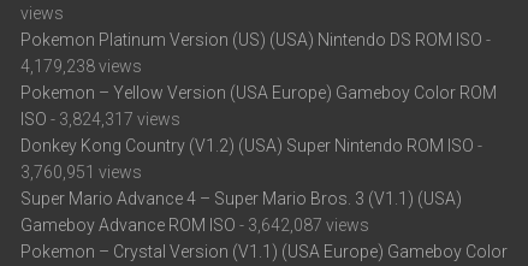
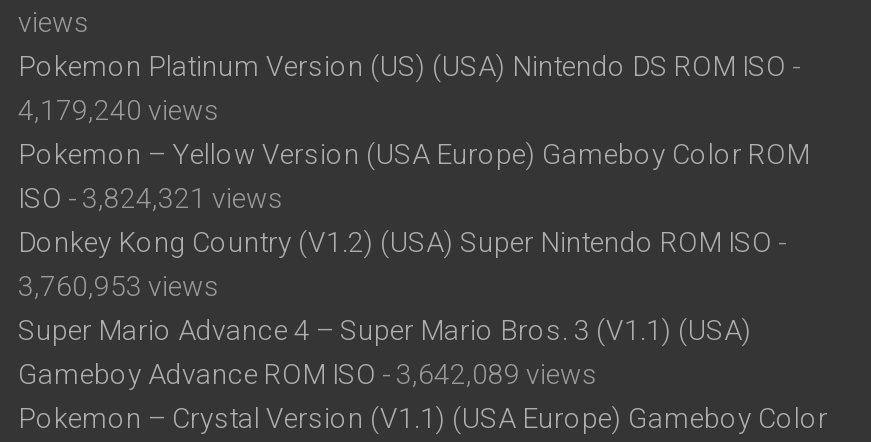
[20,57,142,76] 4,179,238 views -> [18,94,220,126] 4,179,240 views
[20,110,180,129] ISO - 3,824,317 views -> [18,182,284,214] ISO - 3,824,321 views
[20,163,142,182] 3,760,951 views -> [18,270,220,302] 3,760,953 views
[20,216,369,235] Gameboy Advance ROM ISO - 3,642,087 views -> [18,358,598,390] Gameboy Advance ROM ISO - 3,642,089 views

